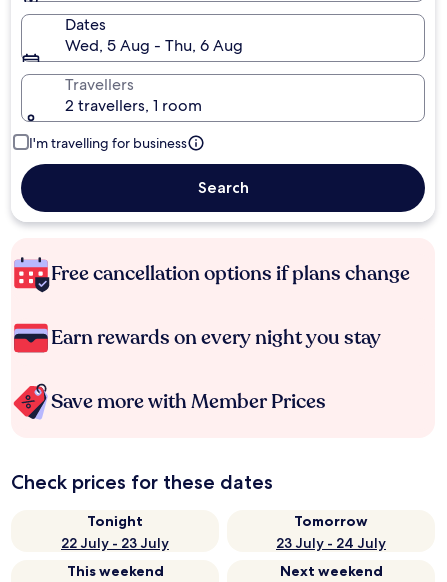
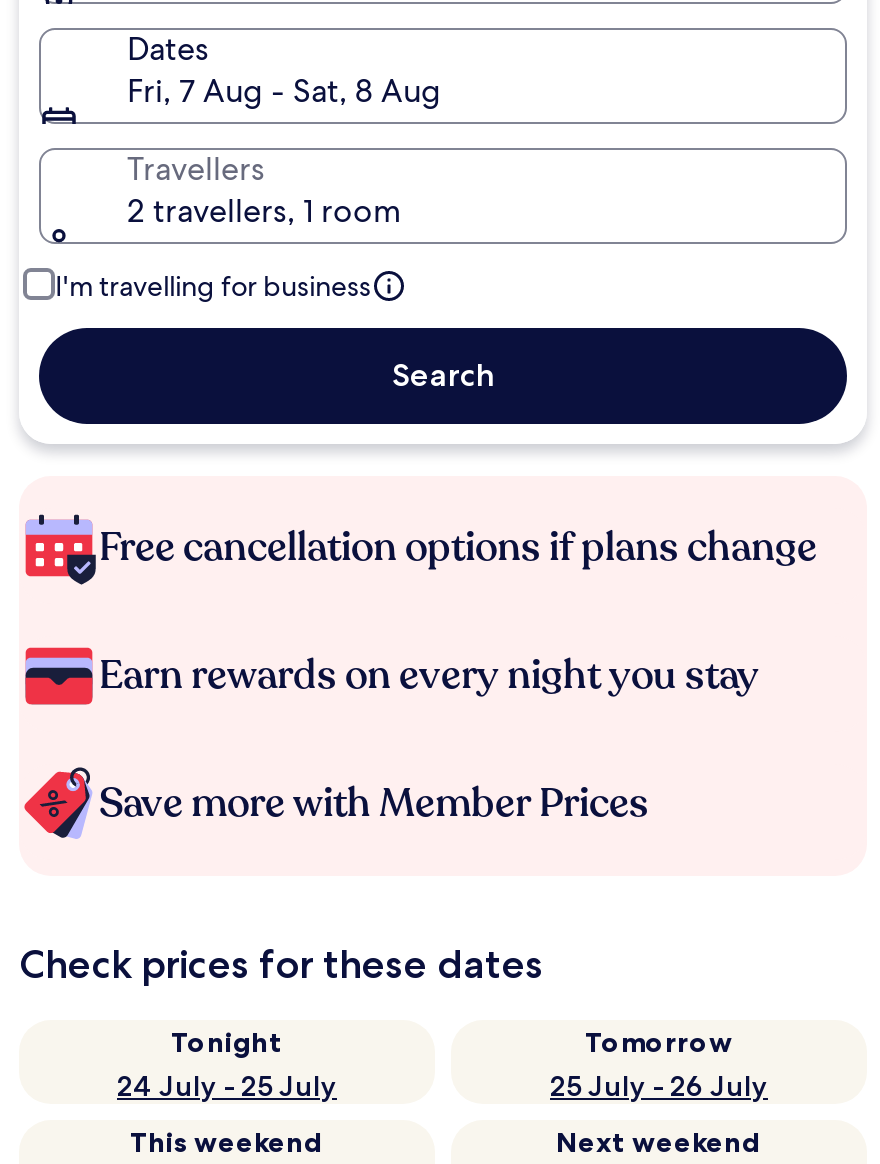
[65,35,243,56] Wed, 5 Aug - Thu, 6 Aug -> [127,70,441,112] Fri, 7 Aug - Sat, 8 Aug
[61,534,169,552] 22 July - 23 July -> [117,1068,337,1104] 24 July - 25 July
[276,534,386,552] 23 July - 24 July -> [550,1068,768,1104] 25 July - 26 July

